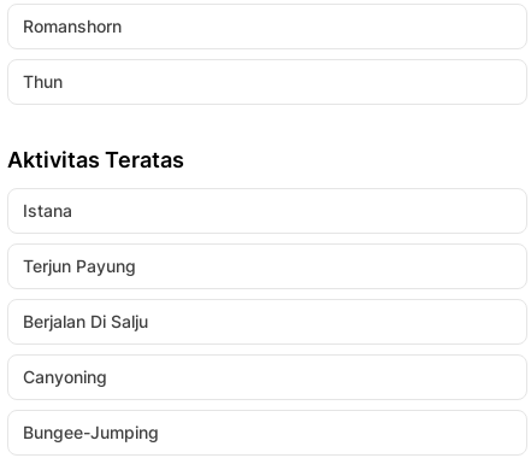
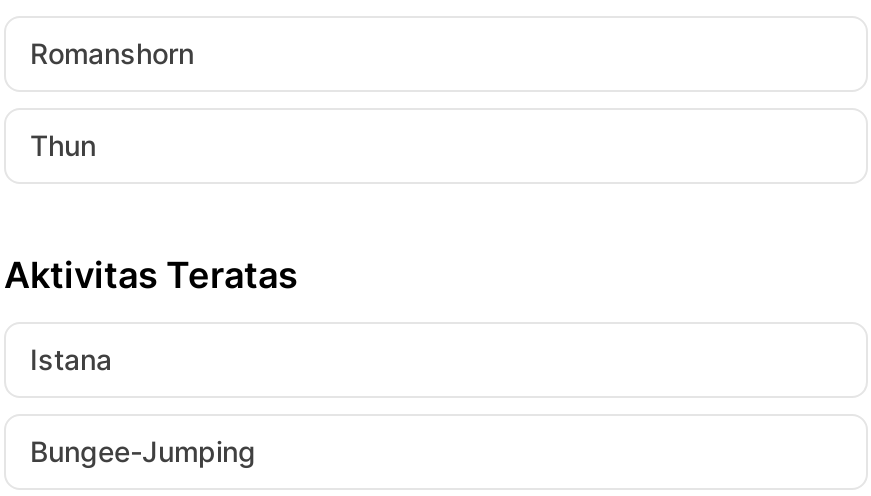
[23,256,148,387] Terjun Payung | Berjalan Di Salju | Canyoning -> none

